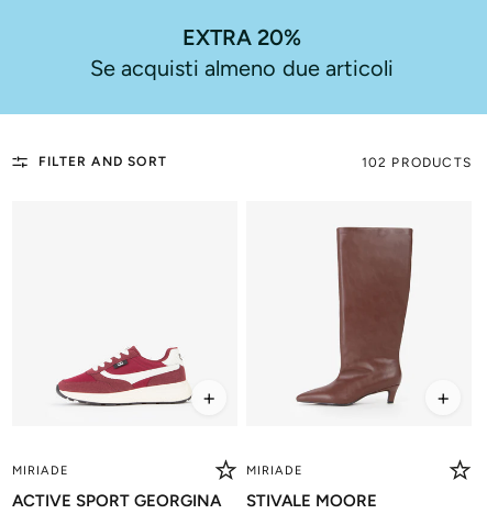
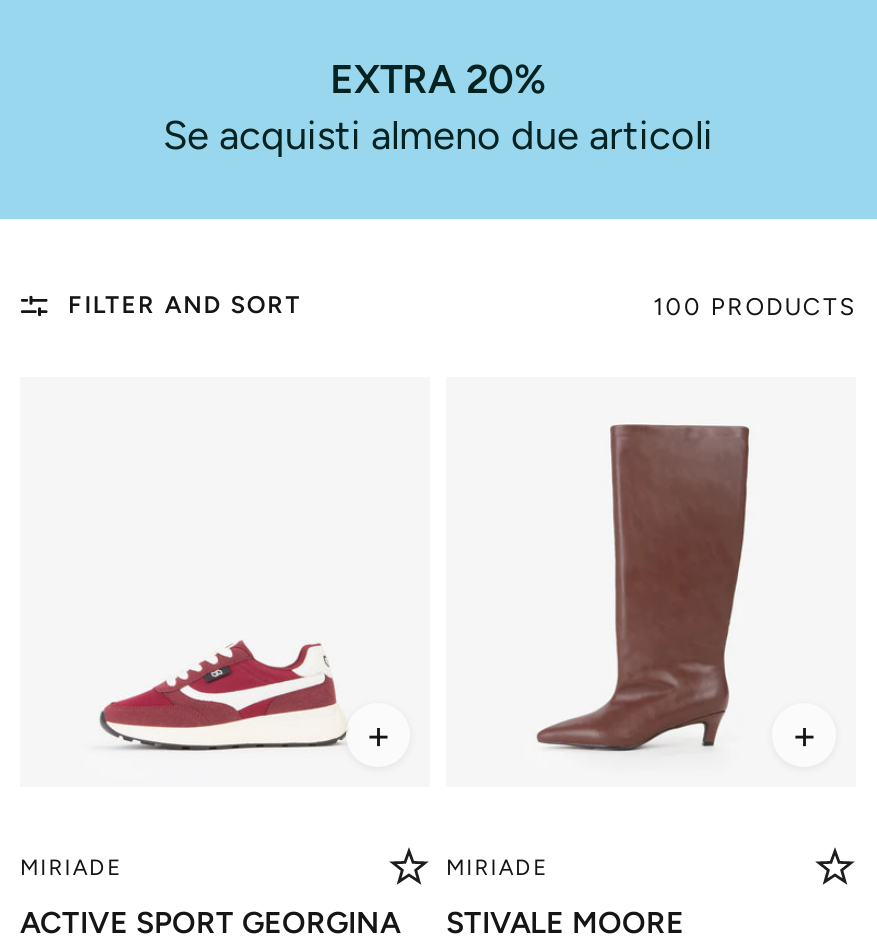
[361,155,472,170] 102 PRODUCTS -> [653,293,856,321] 100 PRODUCTS

